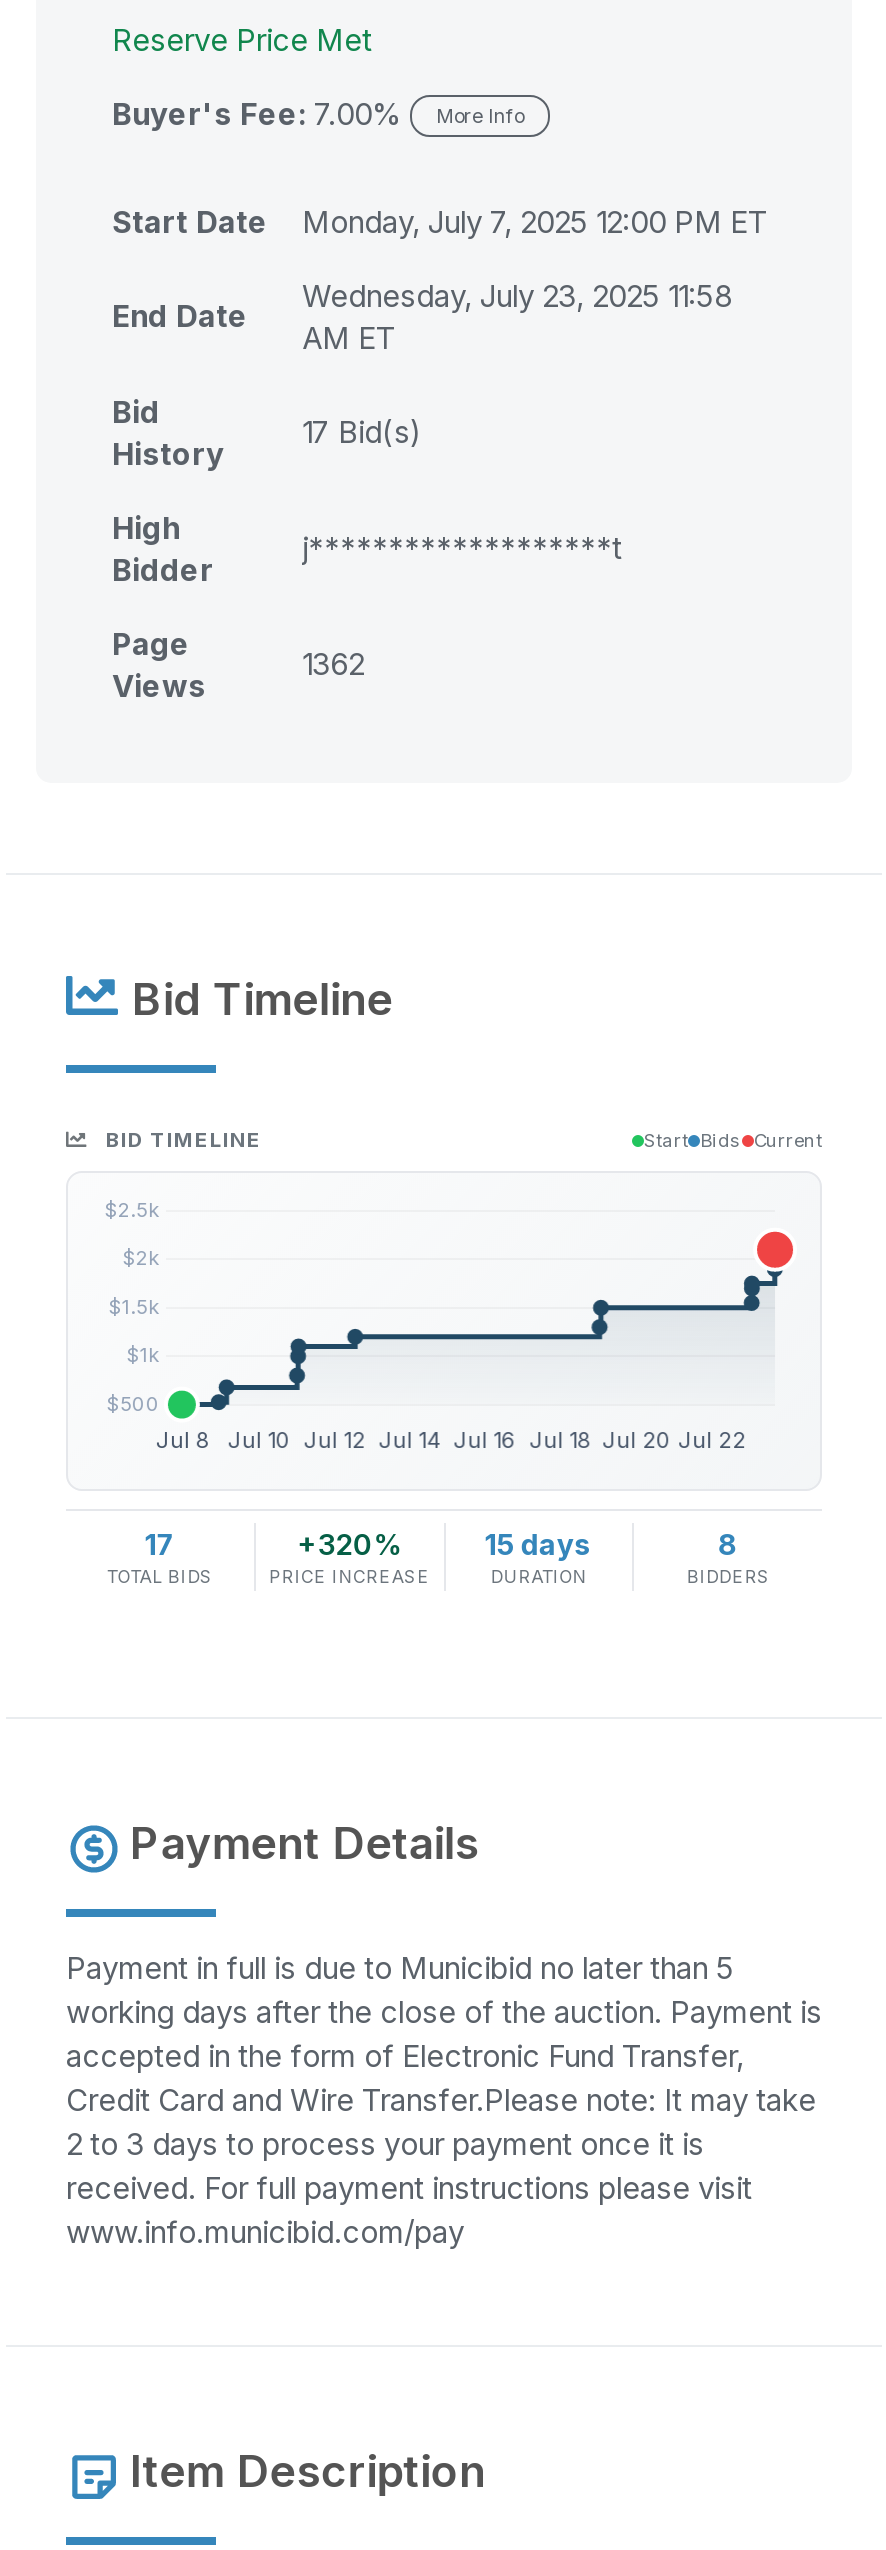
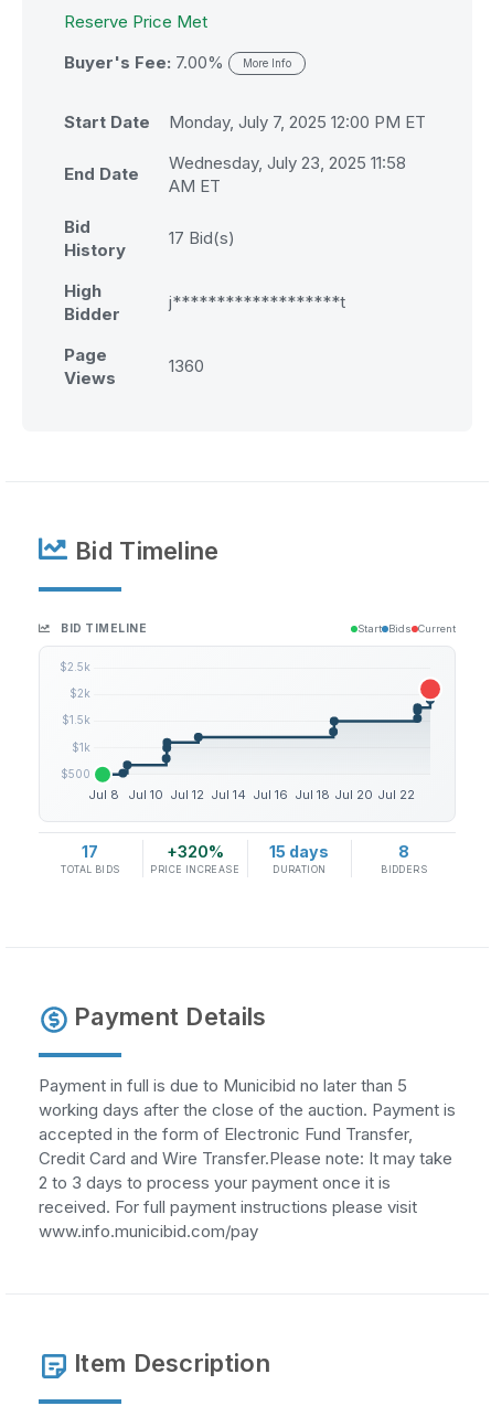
[302,645,364,683] 1362 -> [169,355,204,376] 1360

